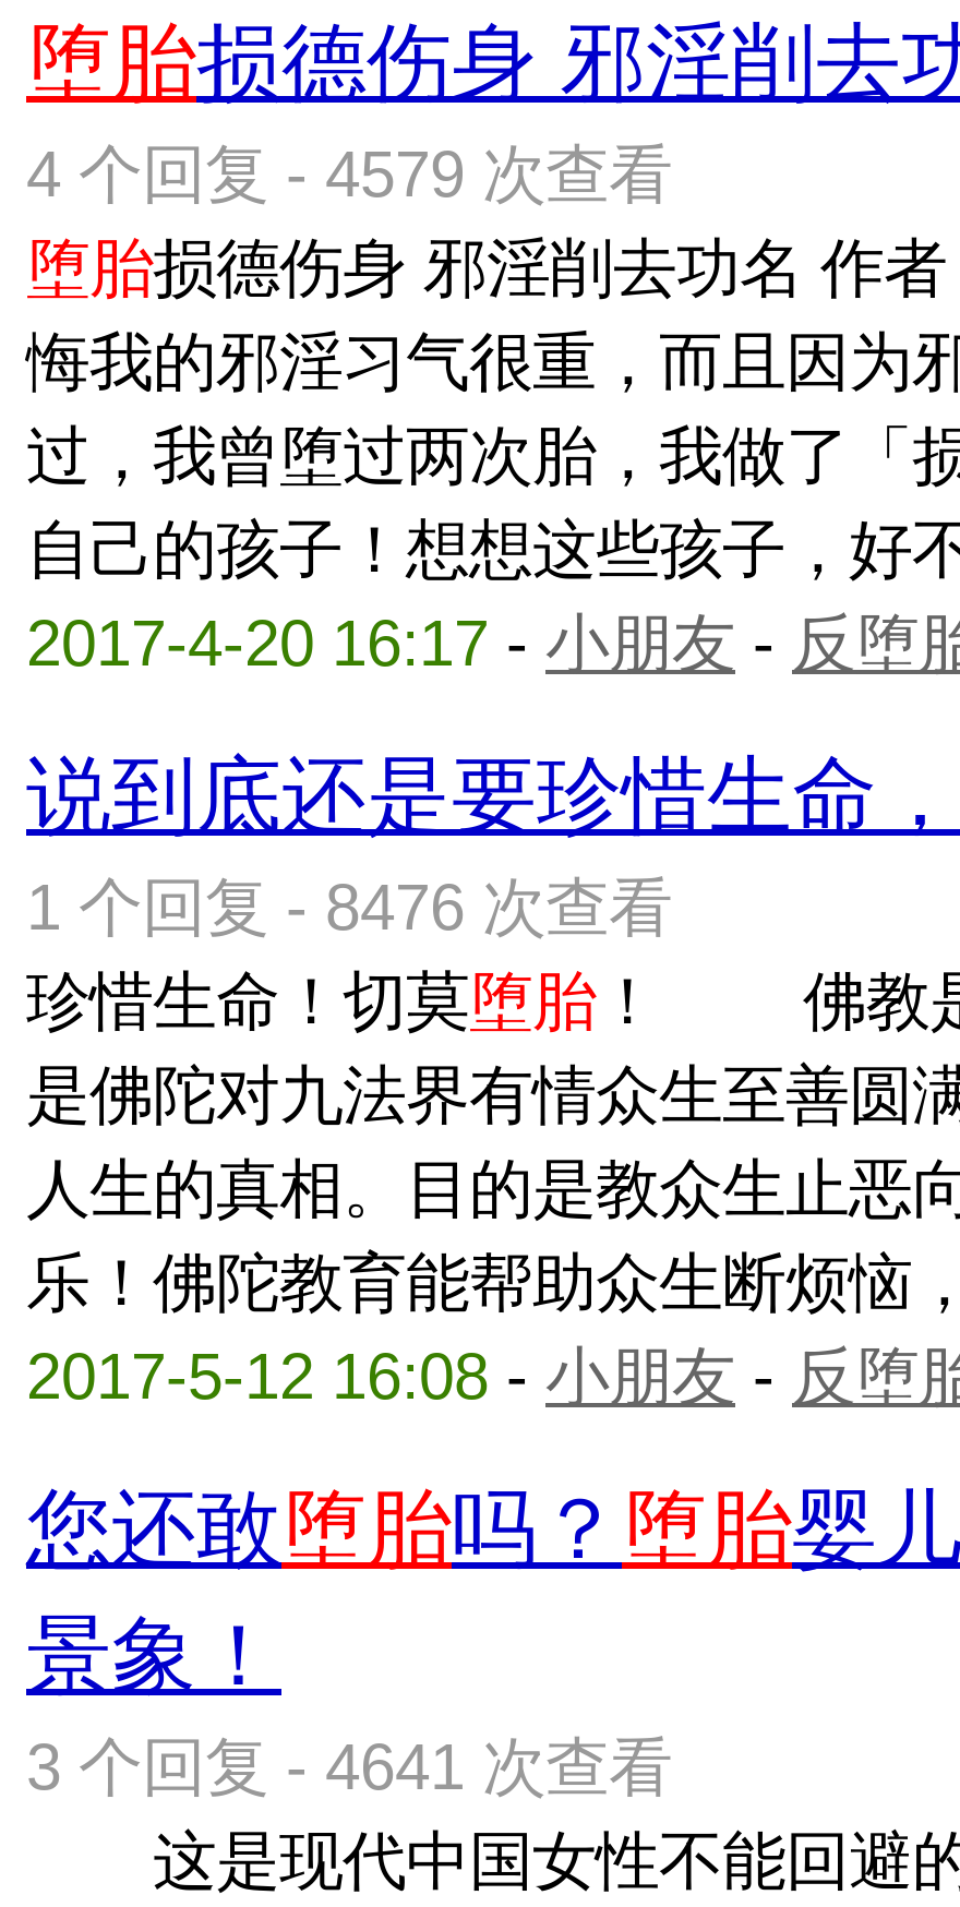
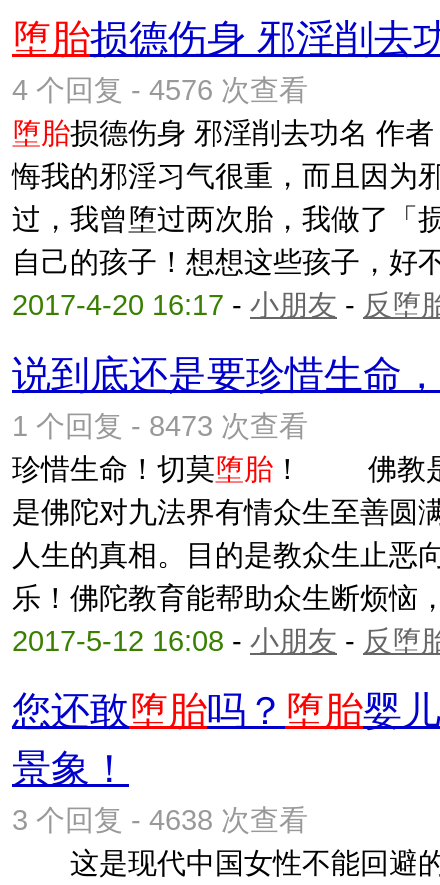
[26,137,672,209] 4 个回复 - 4579 次查看 -> [12,73,308,106] 4 个回复 - 4576 次查看
[26,871,672,943] 1 个回复 - 8476 次查看 -> [12,409,308,442] 1 个回复 - 8473 次查看
[26,1730,672,1802] 3 个回复 - 4641 次查看 -> [12,803,308,836] 3 个回复 - 4638 次查看

